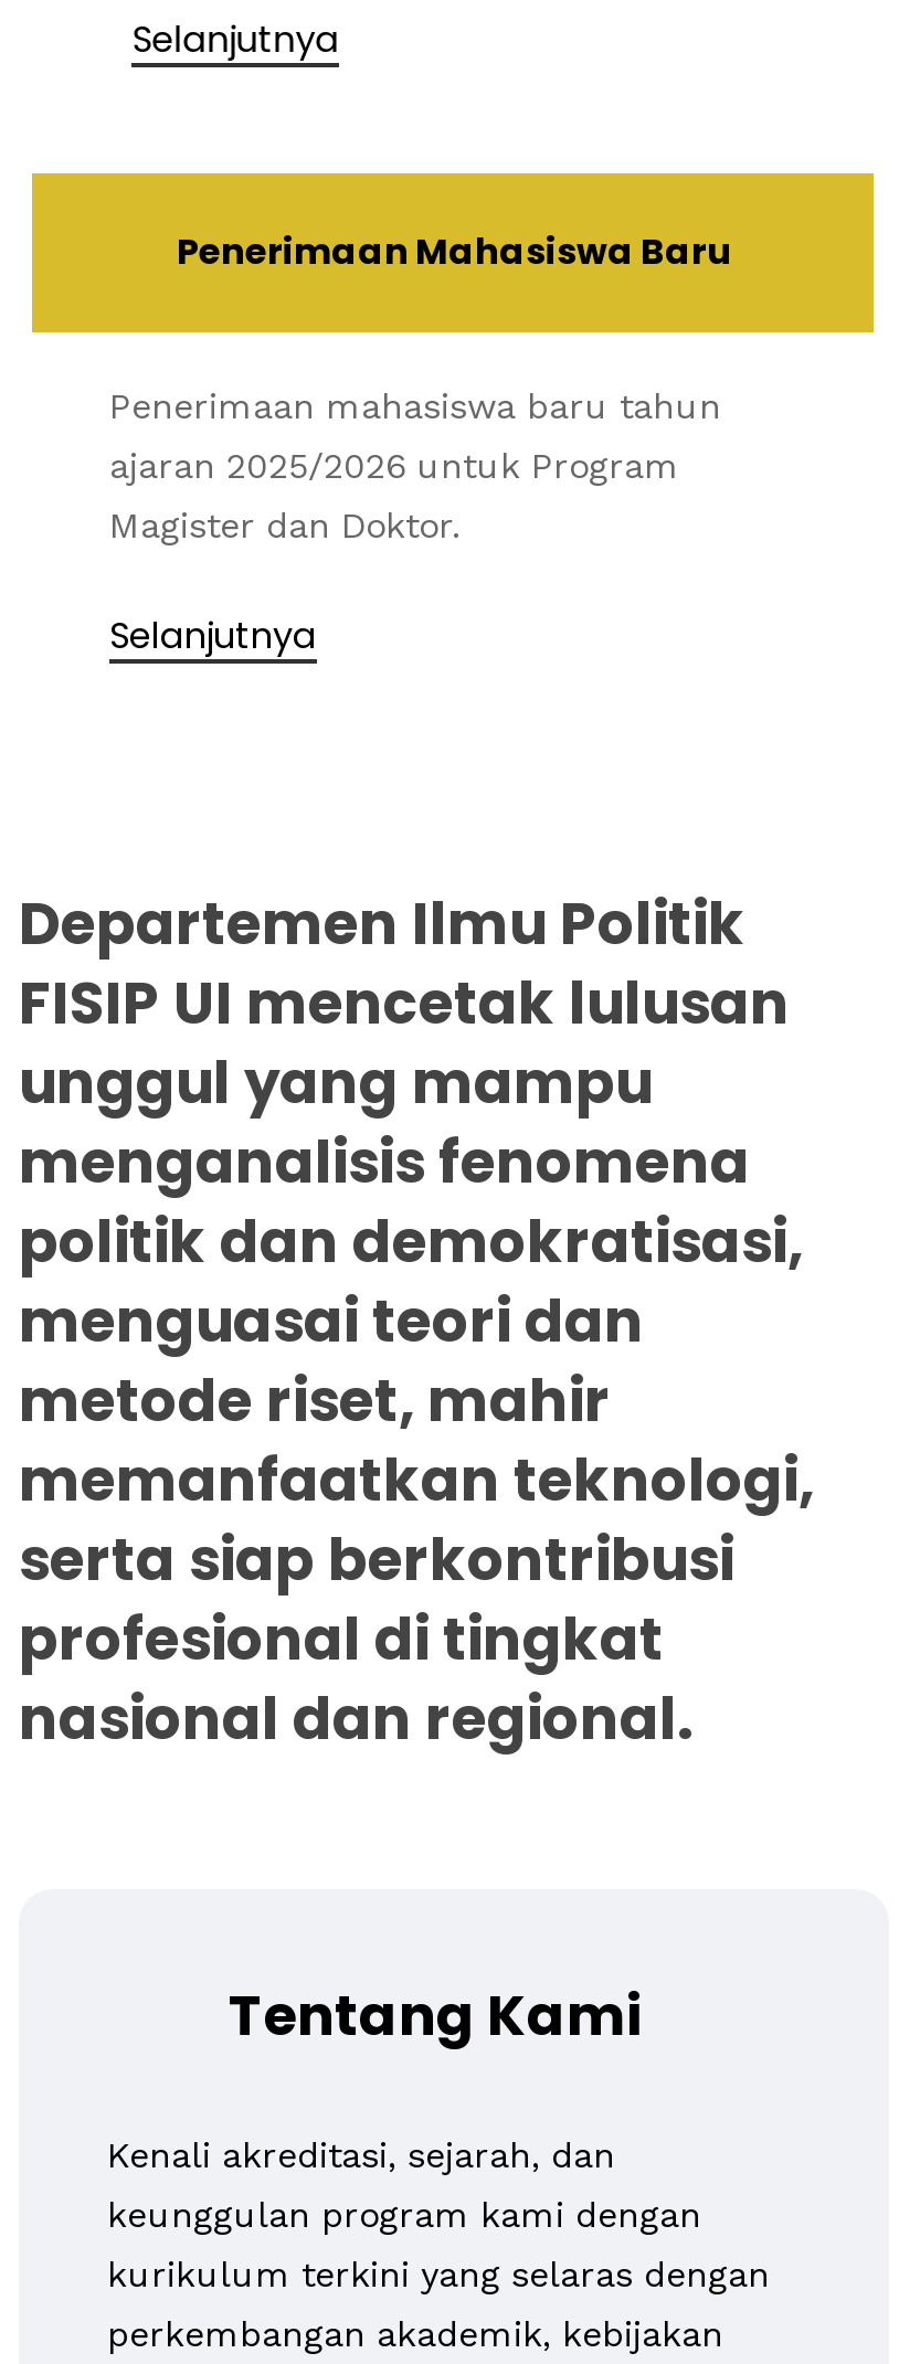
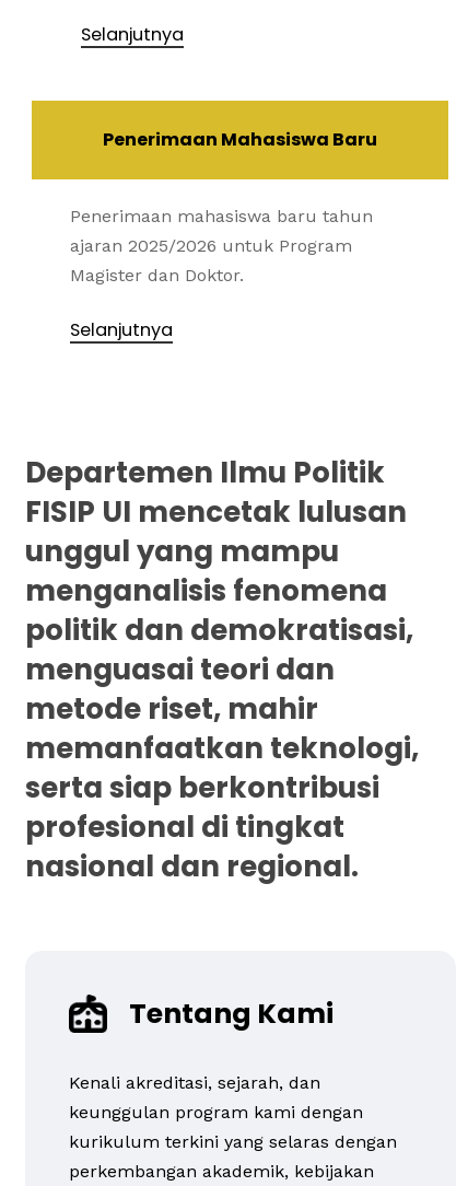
none -> [68,993,108,1034] [image]

